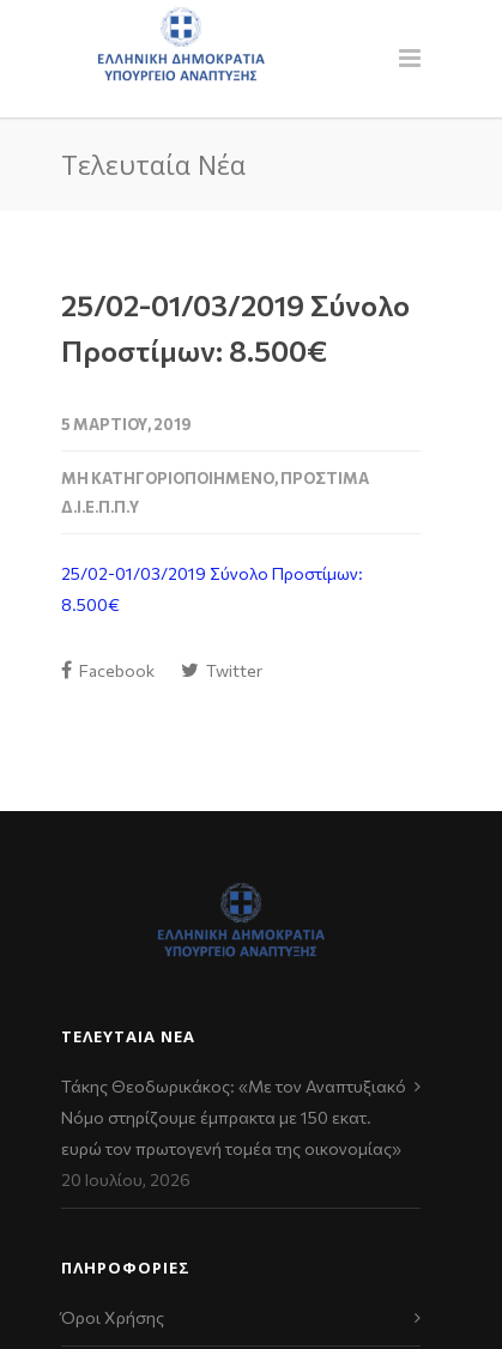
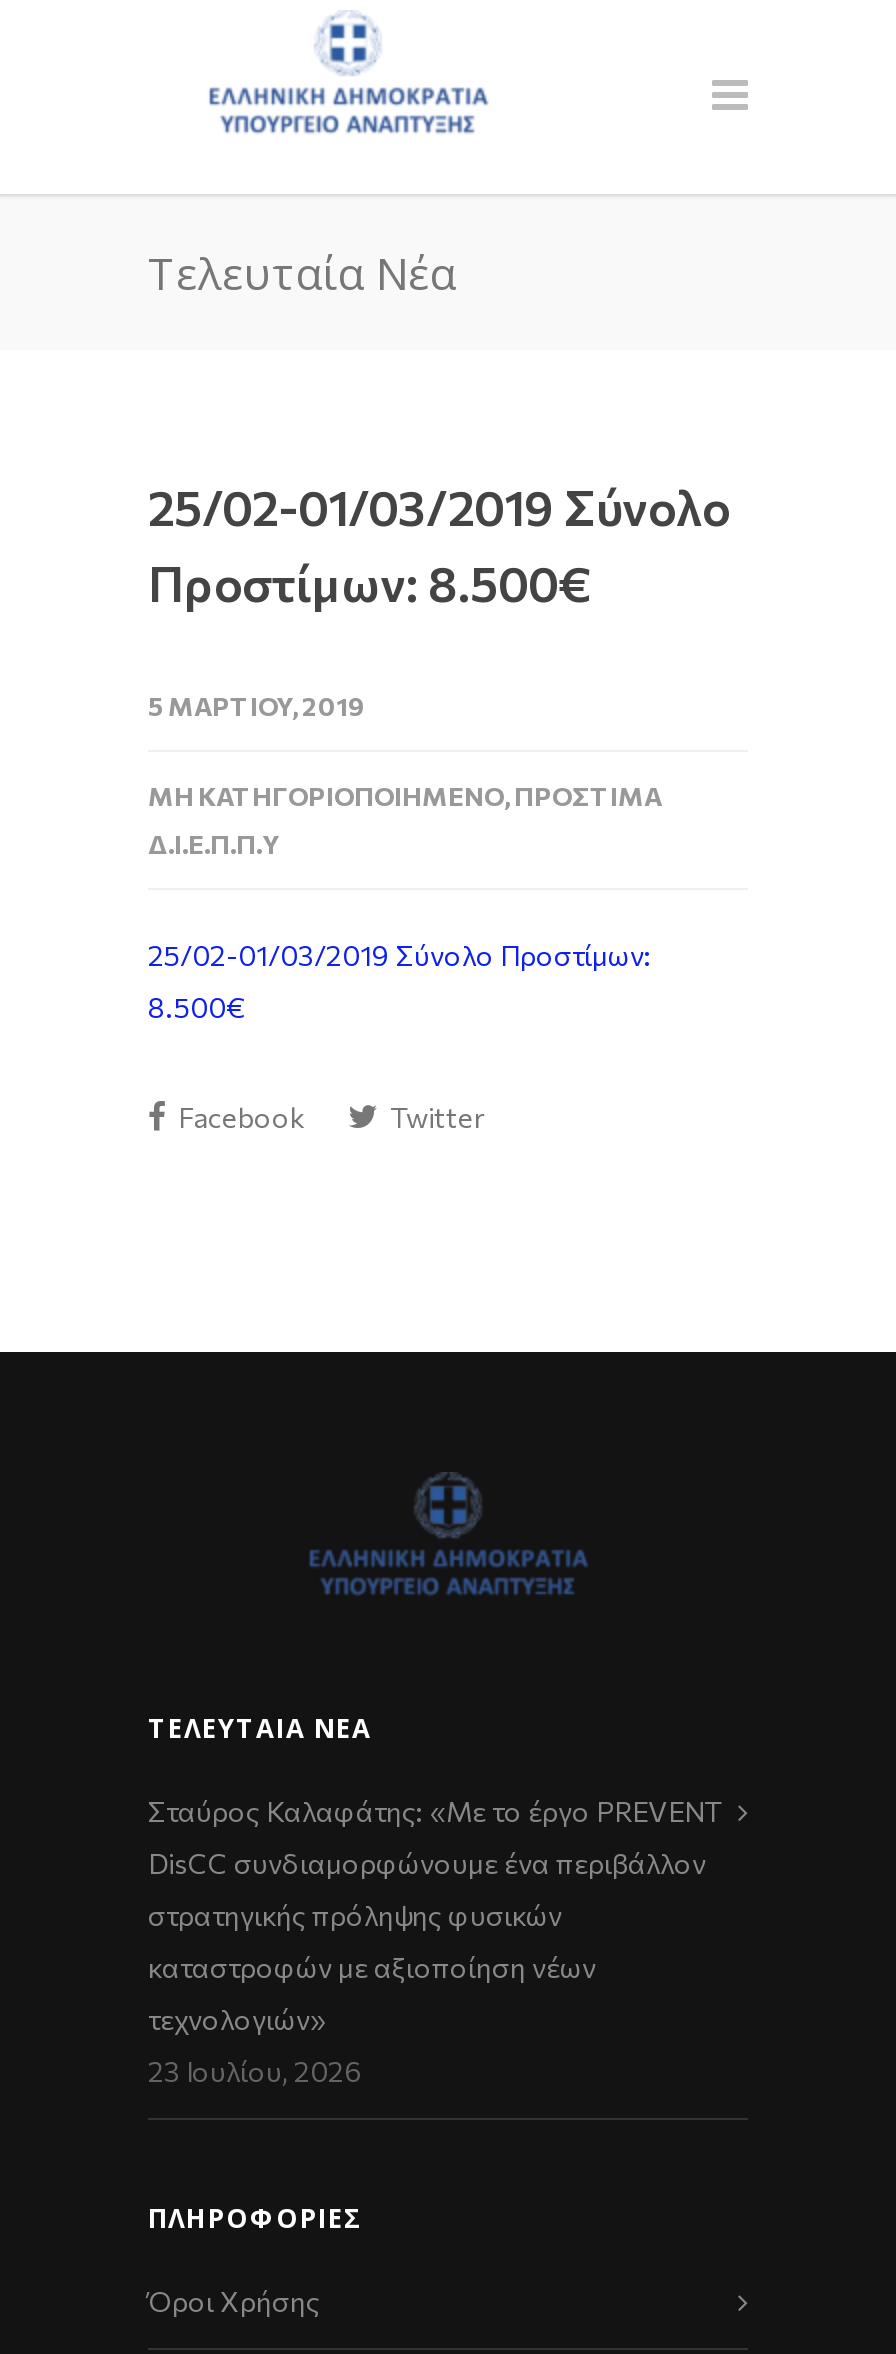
[61,1076,406,1190] Τάκης Θεοδωρικάκος: «Με τον Αναπτυξιακό | Νόμο στηρίζουμε έμπρακτα με 150 εκατ. | ευρώ τον πρωτογενή τομέα της οικονομίας» | 20 Ιουλίου, 2026 -> [148,1794,722,2088] Σταύρος Καλαφάτης: «Με το έργο PREVENT | DisCC συνδιαμορφώνουμε ένα περιβάλλον | στρατηγικής πρόληψης φυσικών | καταστροφών με αξιοποίηση νέων | τεχνολογιών» | 23 Ιουλίου, 2026

